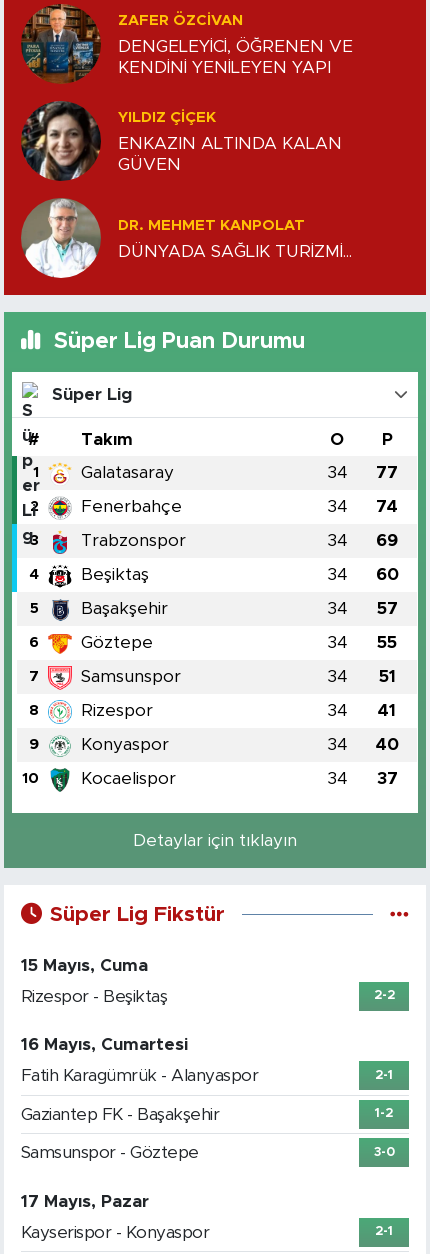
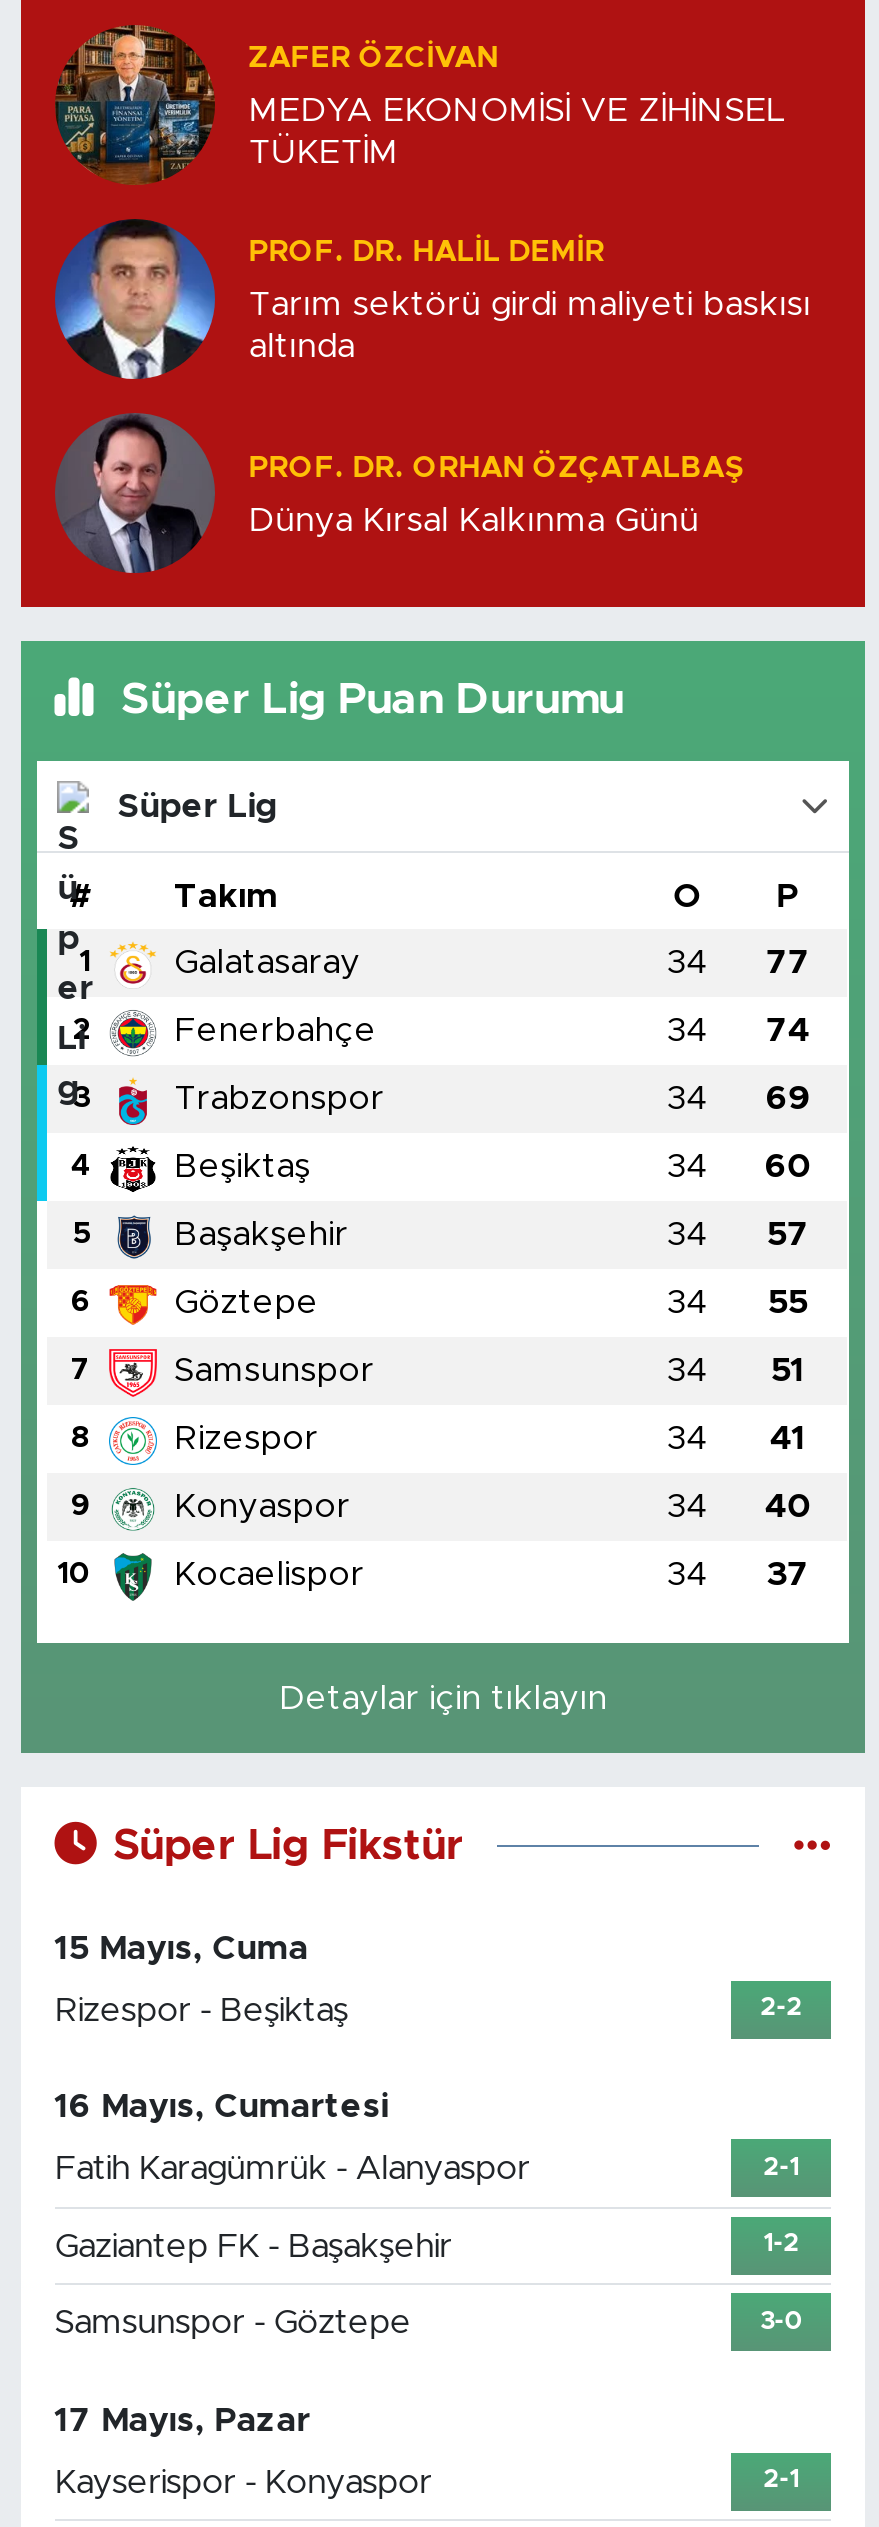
[118,38,353,76] DENGELEYİCİ, ÖĞRENEN VE | KENDİNİ YENİLEYEN YAPI -> [249,94,785,170] MEDYA EKONOMİSİ VE ZİHİNSEL | TÜKETİM
[21,101,216,182] [image] | YILDIZ ÇİÇEK -> [53,219,605,381] [image] | PROF. DR. HALIL DEMIR
[118,135,342,173] ENKAZIN ALTINDA KALAN | GÜVEN -> [249,288,811,364] Tarım sektörü girdi maliyeti baskısı | altında
[22,198,305,279] [image] | DR. MEHMET KANPOLAT -> [57,413,745,575] [image] | PROF. DR. ORHAN ÖZÇATALBAŞ
[118,243,352,260] DÜNYADA SAĞLIK TURİZMİ... -> [249,503,699,537] Dünya Kırsal Kalkınma Günü

